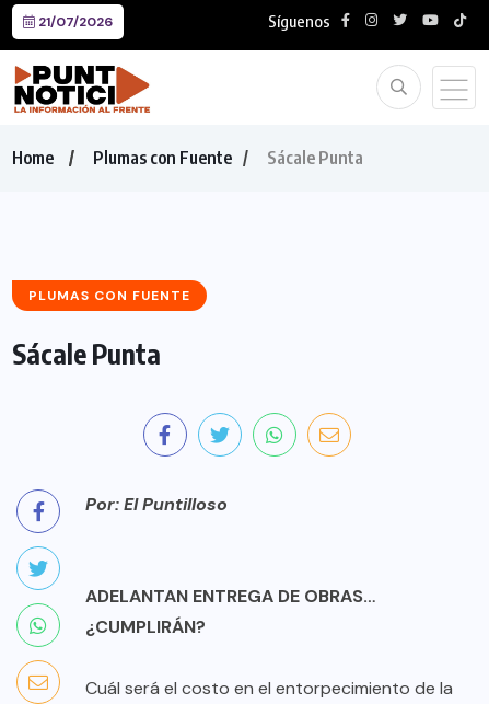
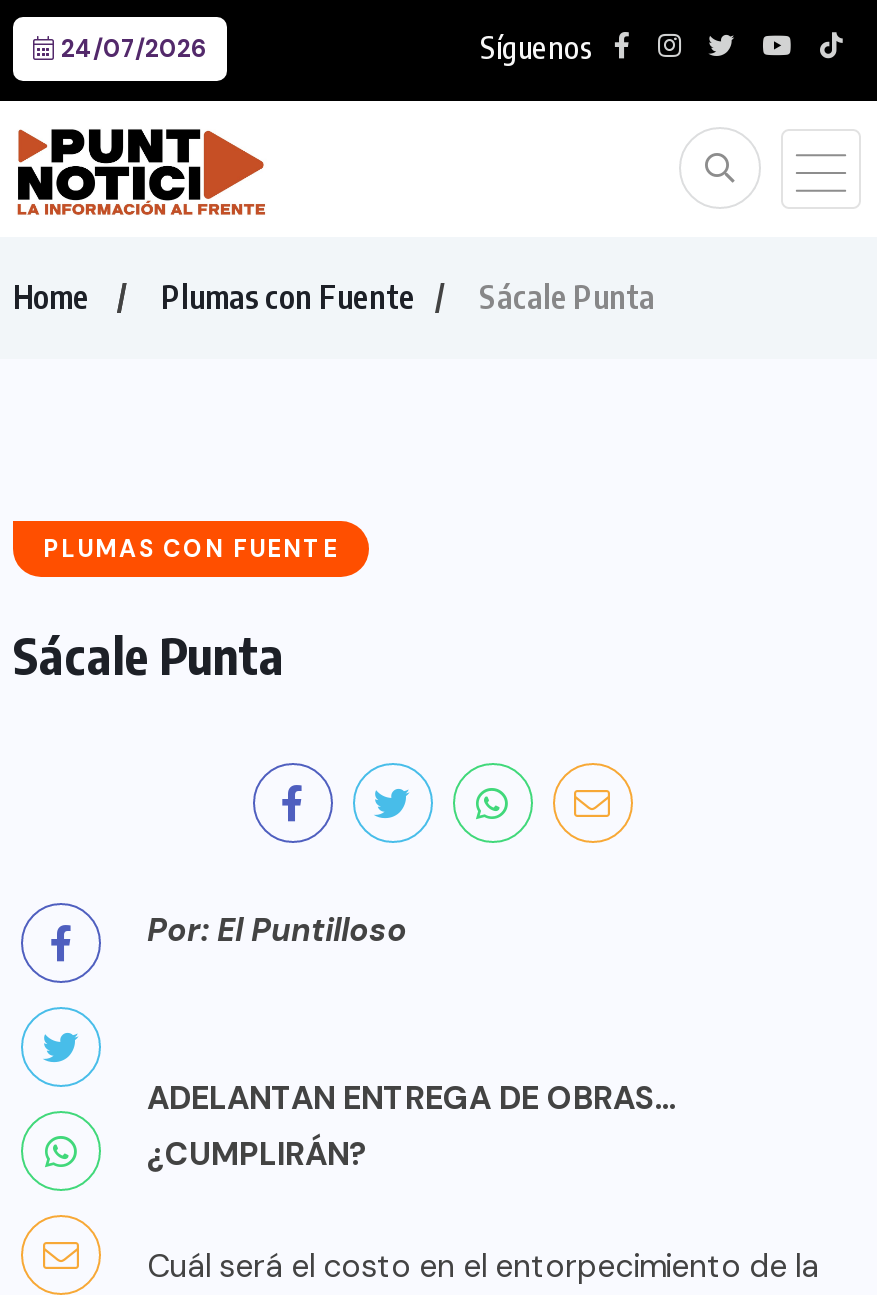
[35,13,113,31] 21/07/2026 -> [55,33,207,65] 24/07/2026

